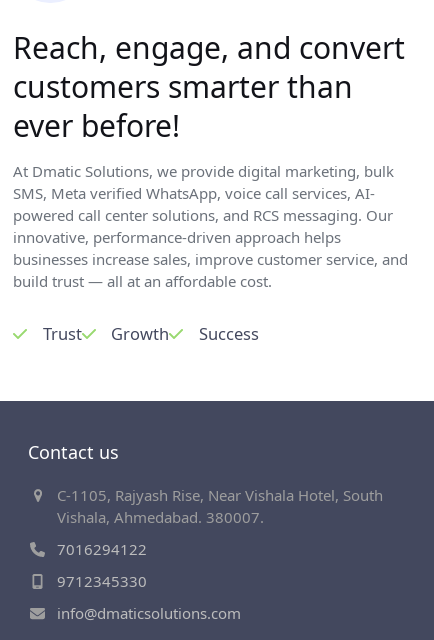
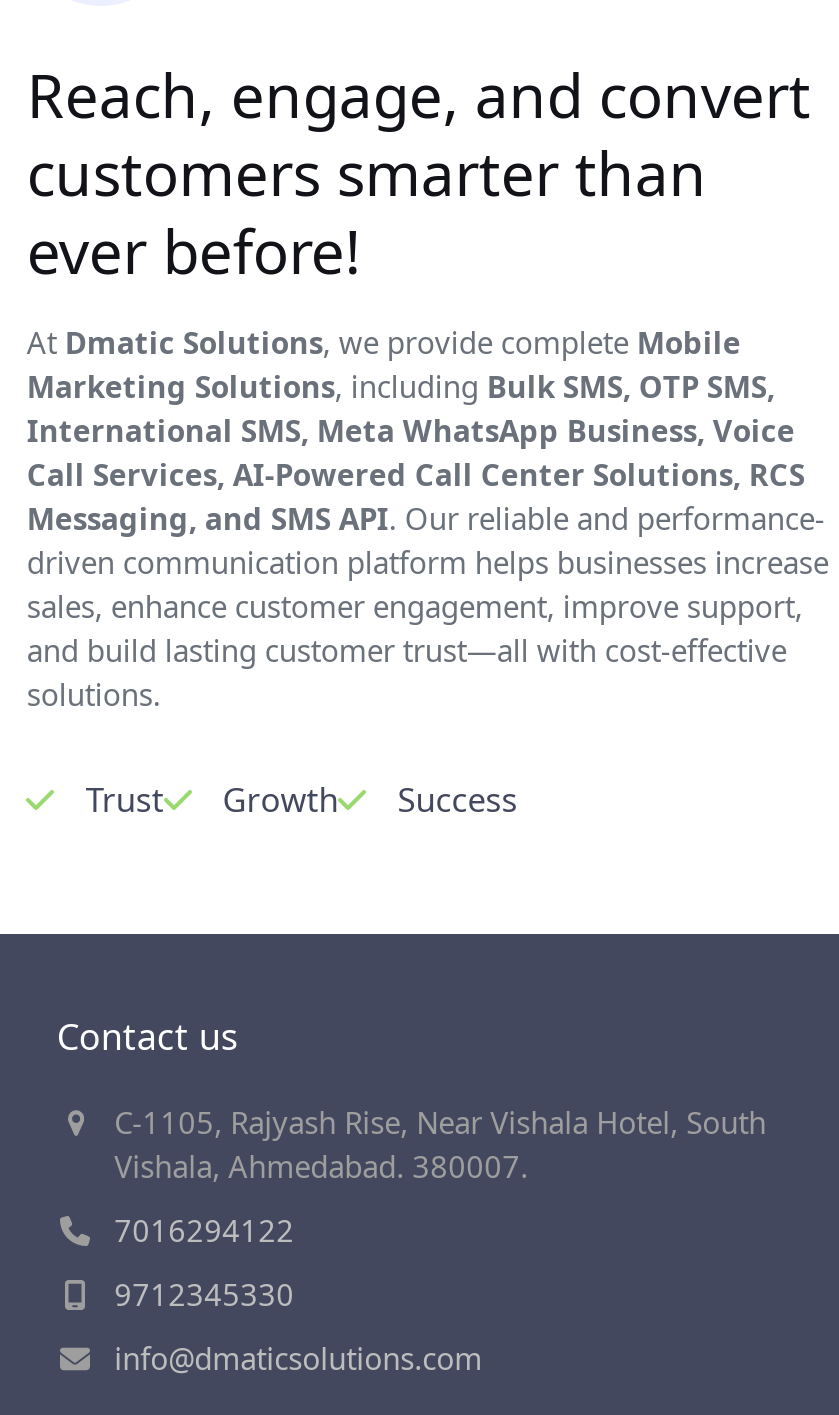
[13,161,408,291] At Dmatic Solutions, we provide digital marketing, bulk | SMS, Meta verified WhatsApp, voice call services, AI- | powered call center solutions, and RCS messaging. Our | innovative, performance-driven approach helps | businesses increase sales, improve customer service, and | build trust — all at an affordable cost. -> [27,322,829,714] At Dmatic Solutions, we provide complete Mobile | Marketing Solutions, including Bulk SMS, OTP SMS, | International SMS, Meta WhatsApp Business, Voice | Call Services, AI-Powered Call Center Solutions, RCS | Messaging, and SMS API. Our reliable and performance- | driven communication platform helps businesses increase | sales, enhance customer engagement, improve support, | and build lasting customer trust—all with cost-effective | solutions.

